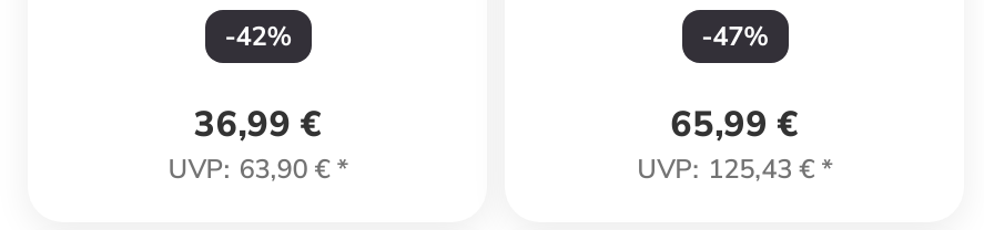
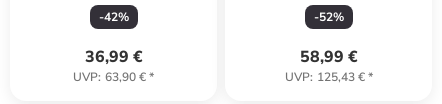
[701,19,768,54] -47% -> [314,9,344,25] -52%
[670,101,799,149] 65,99 € -> [300,46,358,68] 58,99 €

